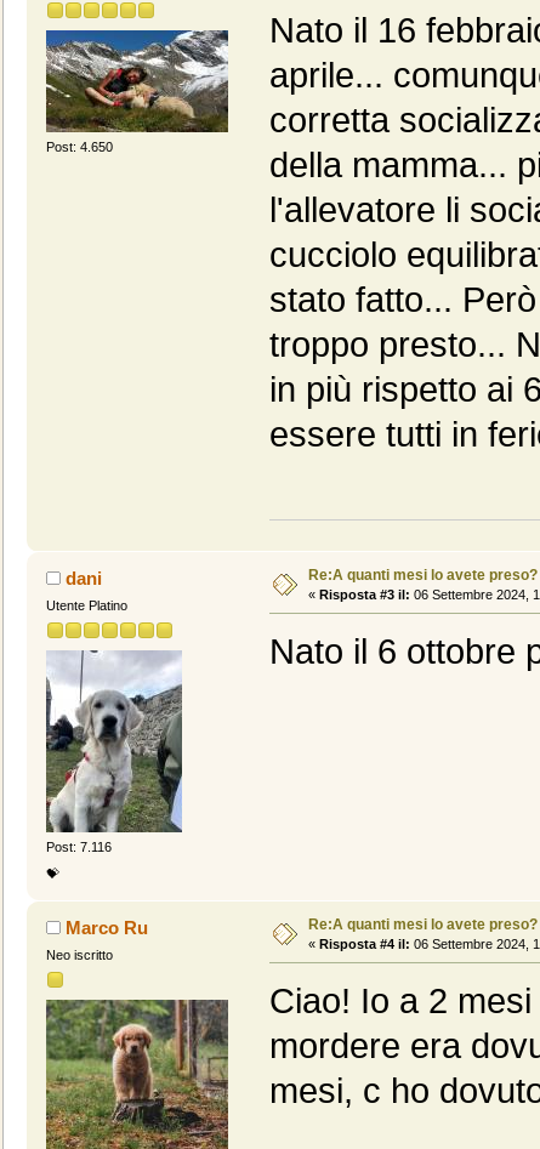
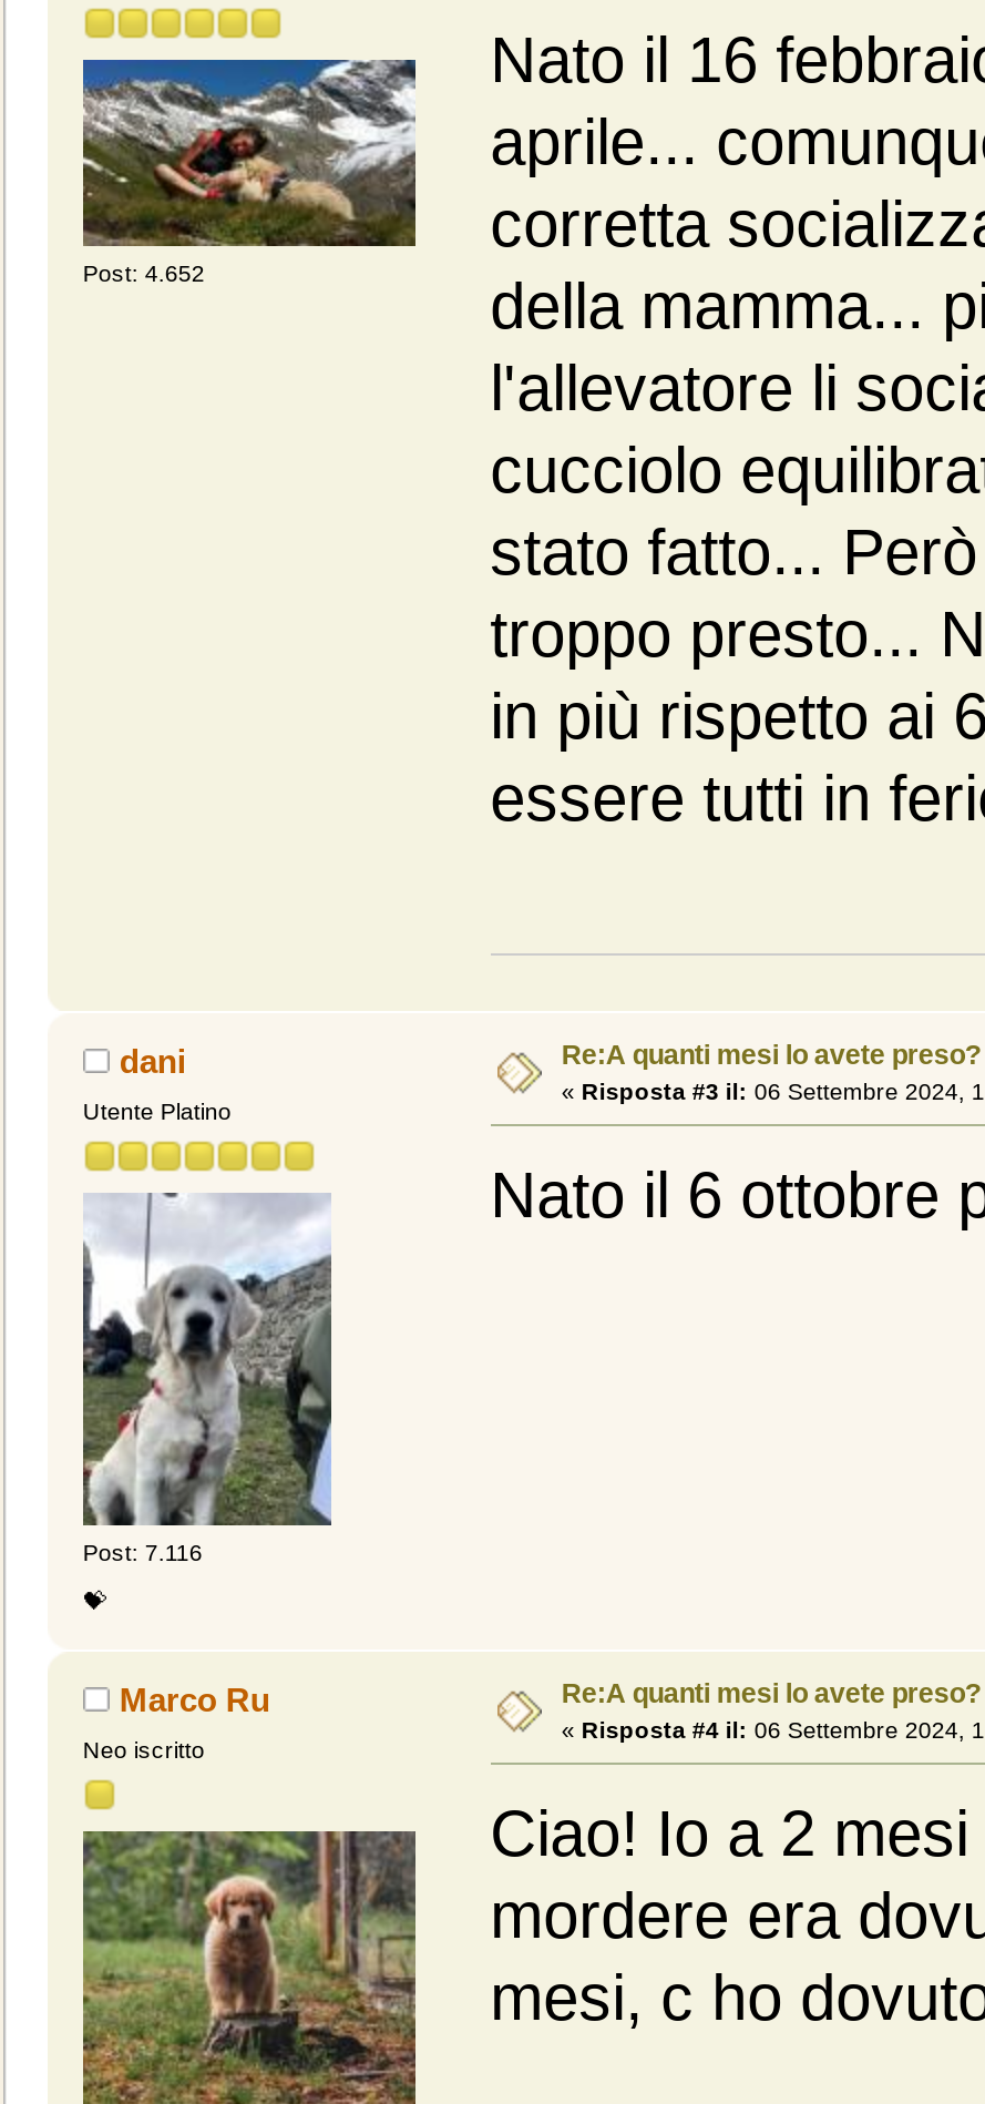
[46,140,113,154] Post: 4.650 -> [83,259,205,286] Post: 4.652

